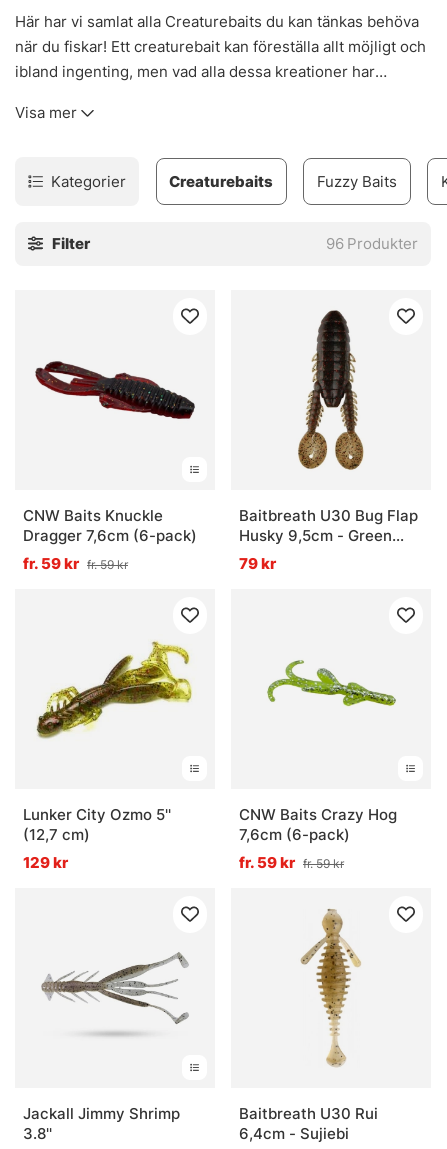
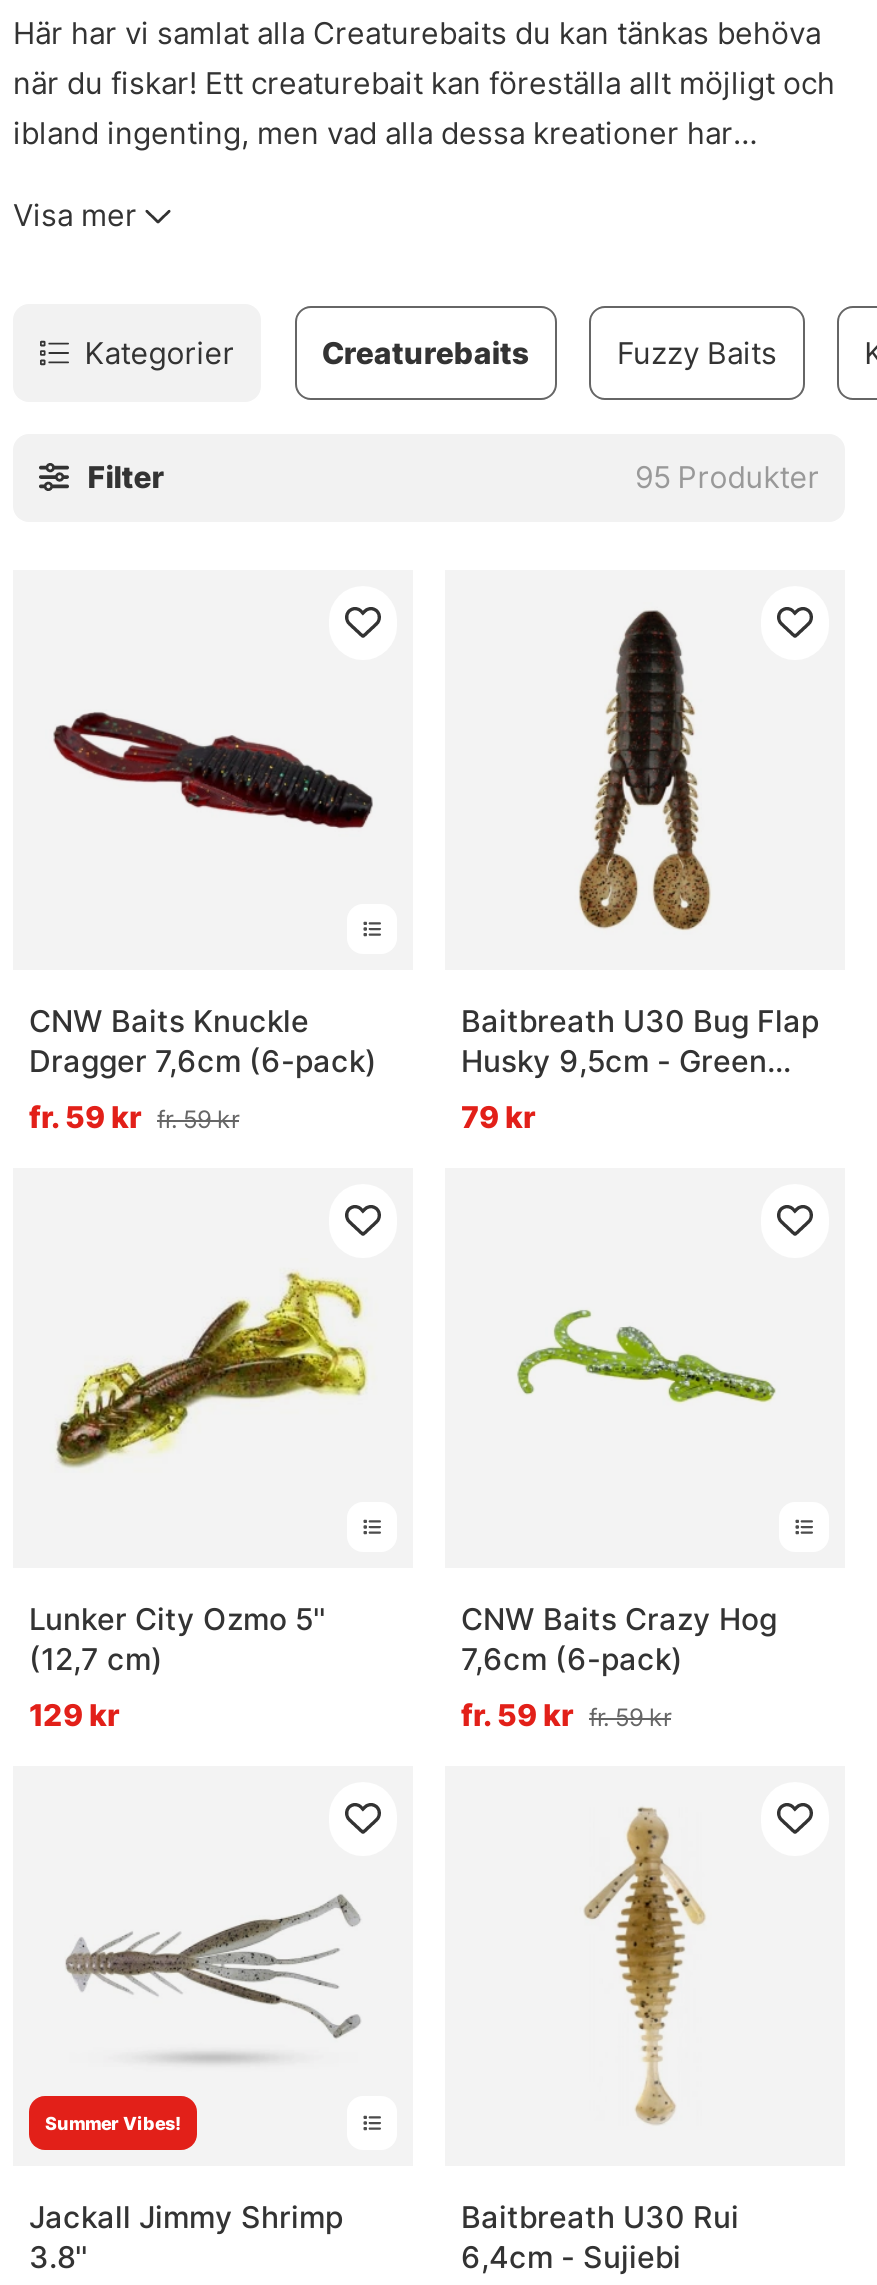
[326,234,418,253] 96 Produkter -> [635,459,819,497] 95 Produkter
none -> [45,2112,181,2134] Summer Vibes!

